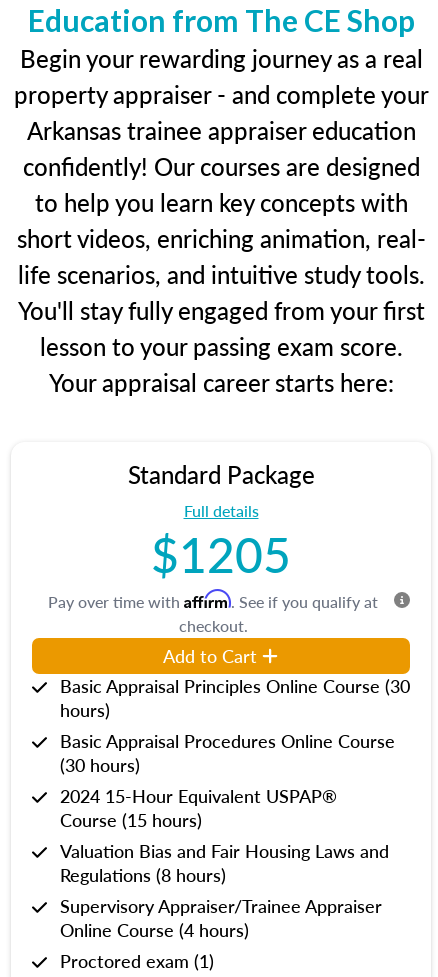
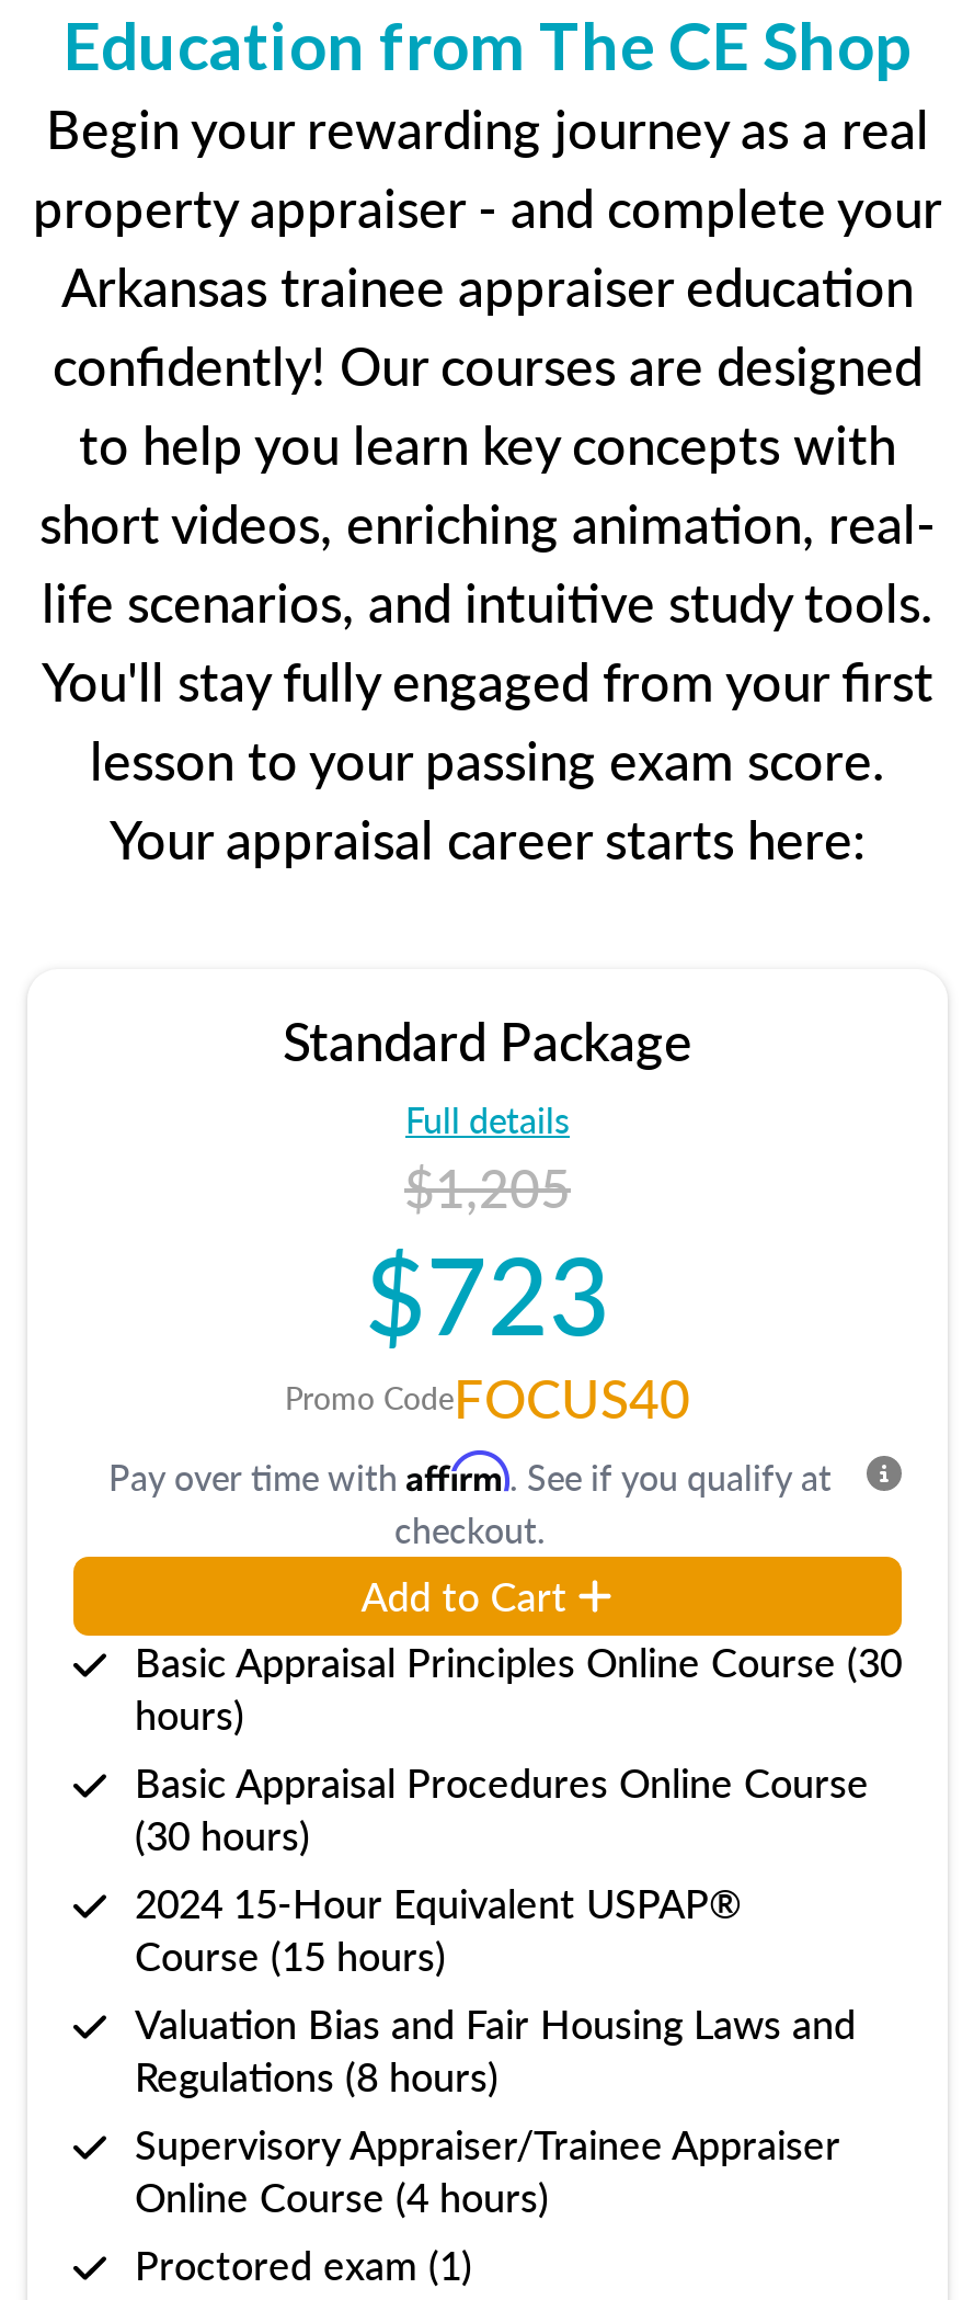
[151,519,291,587] $1205 -> [285,1149,690,1434] $1,205 | $723 | Promo CodeFOCUS40

